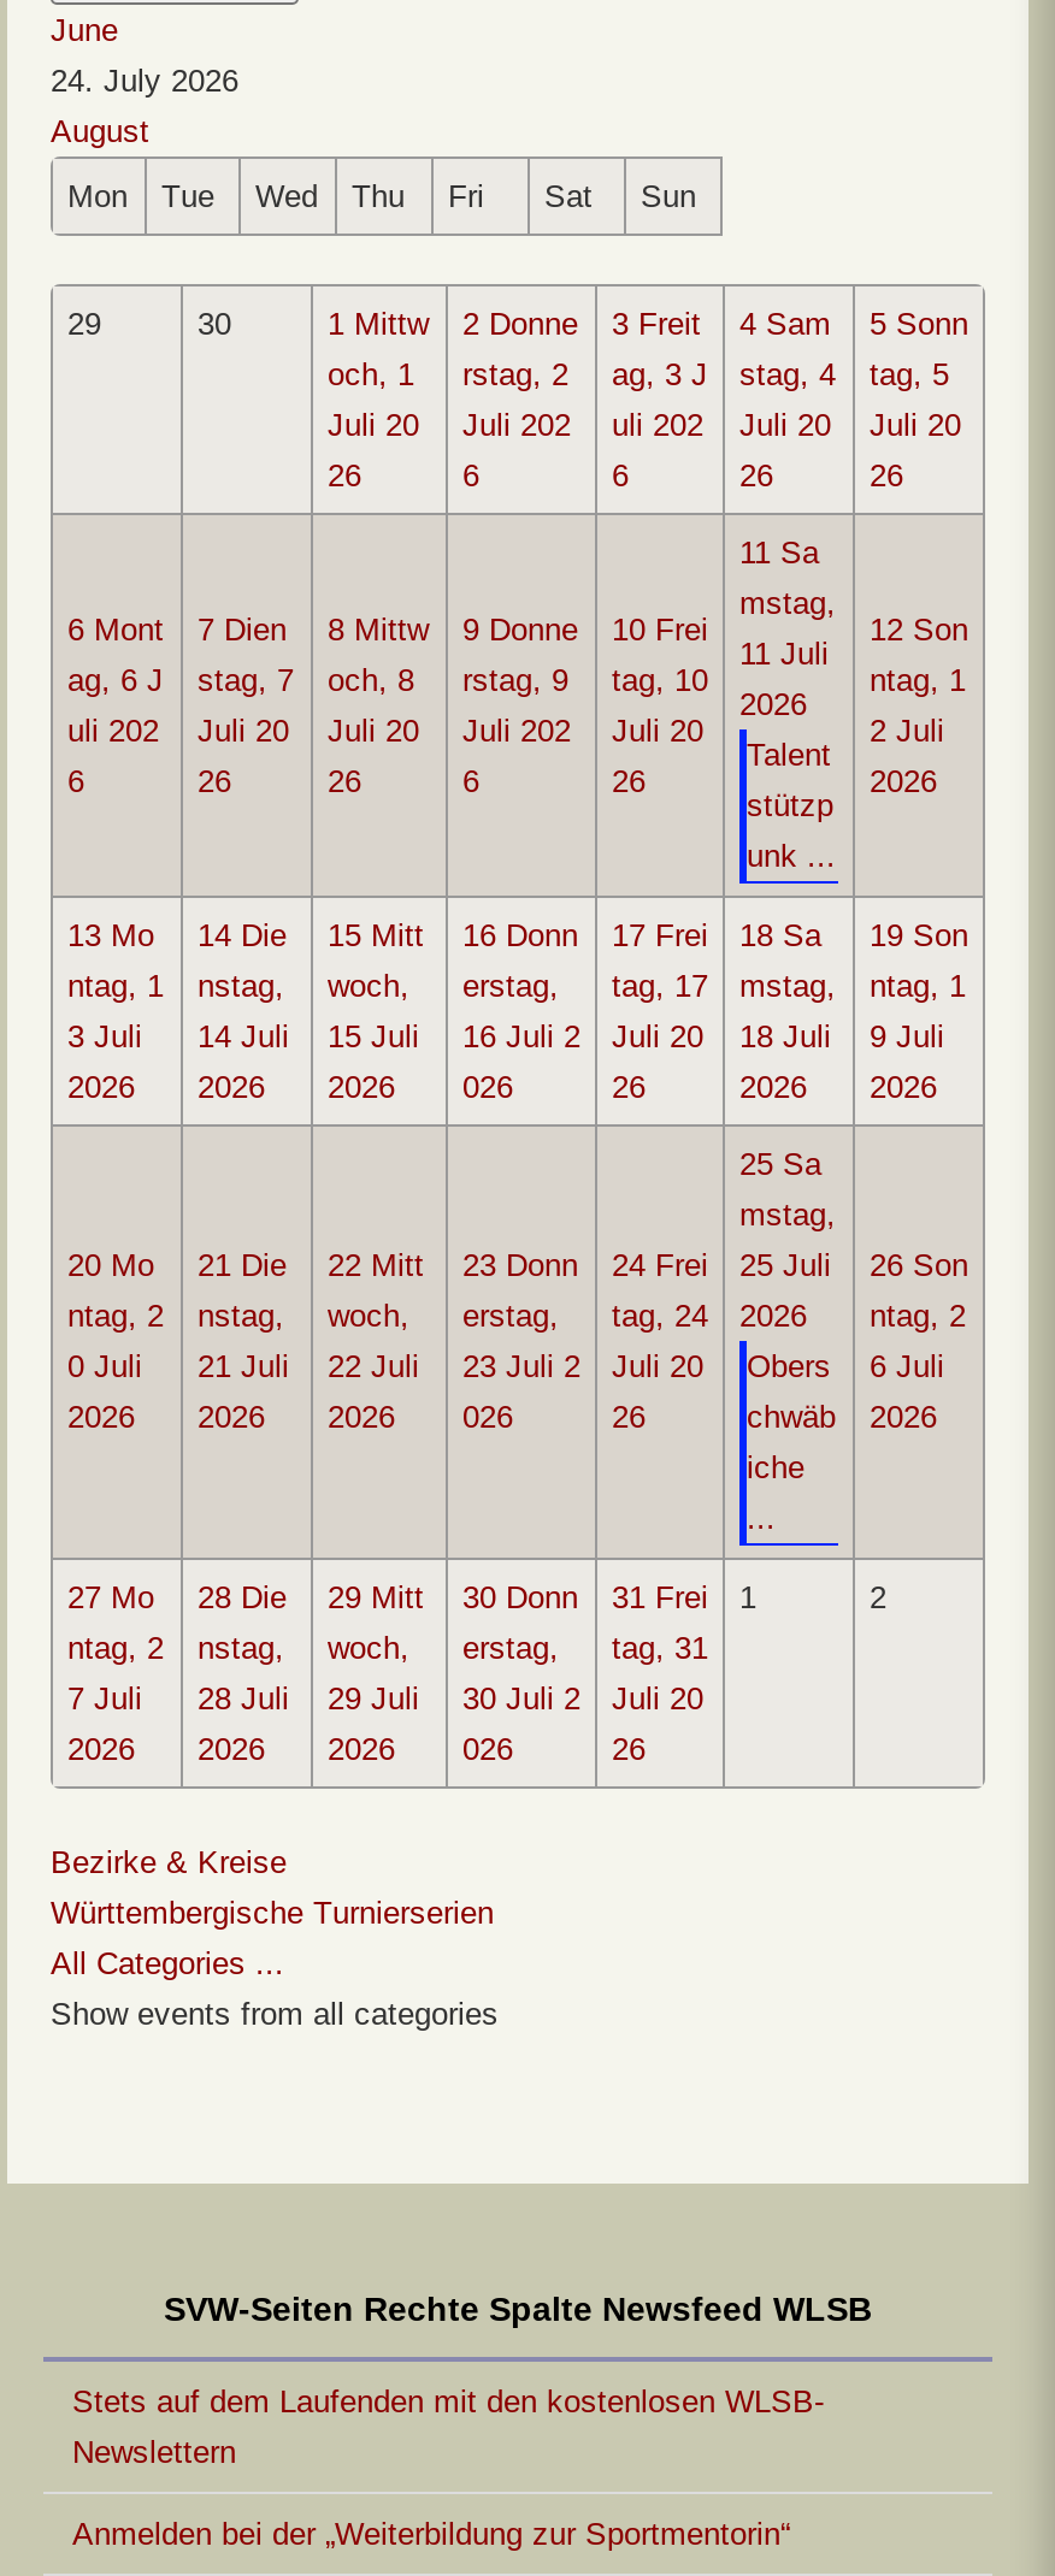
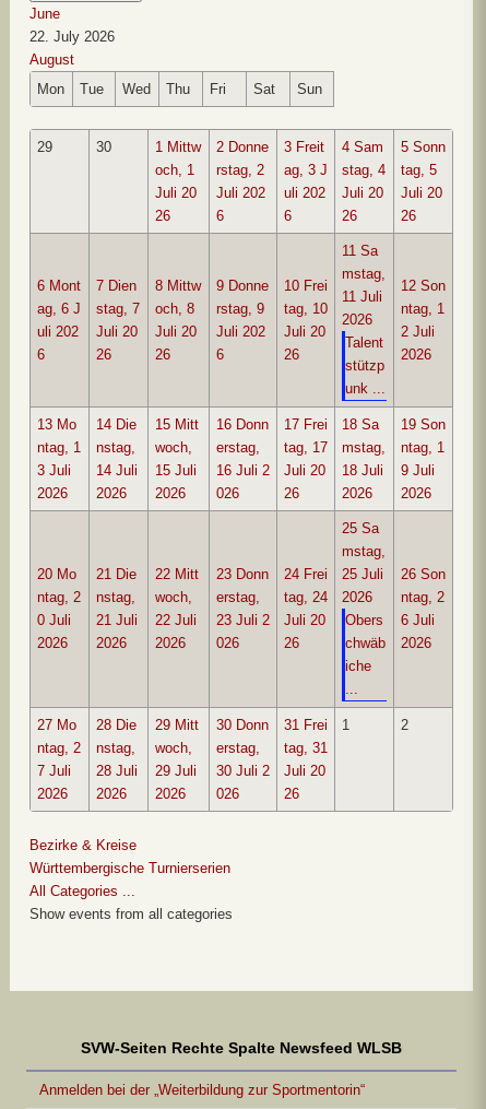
[51,63,238,99] 24. July 2026 -> [29,28,115,45] 22. July 2026
[72,2383,824,2470] Stets auf dem Laufenden mit den kostenlosen WLSB- | Newslettern -> none

